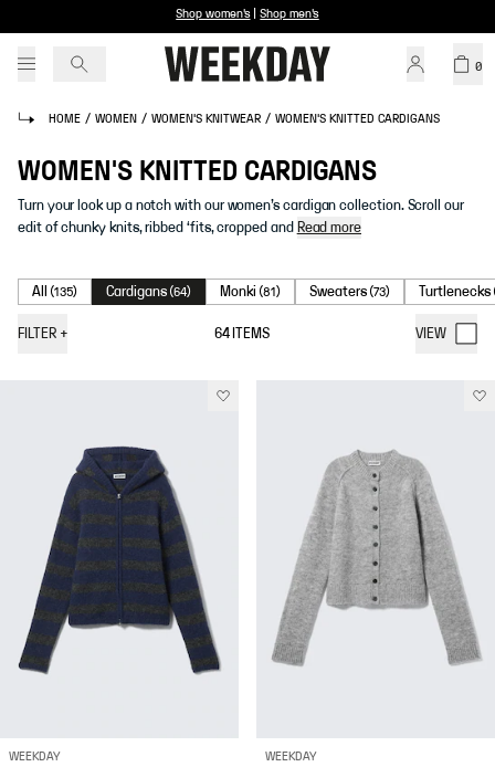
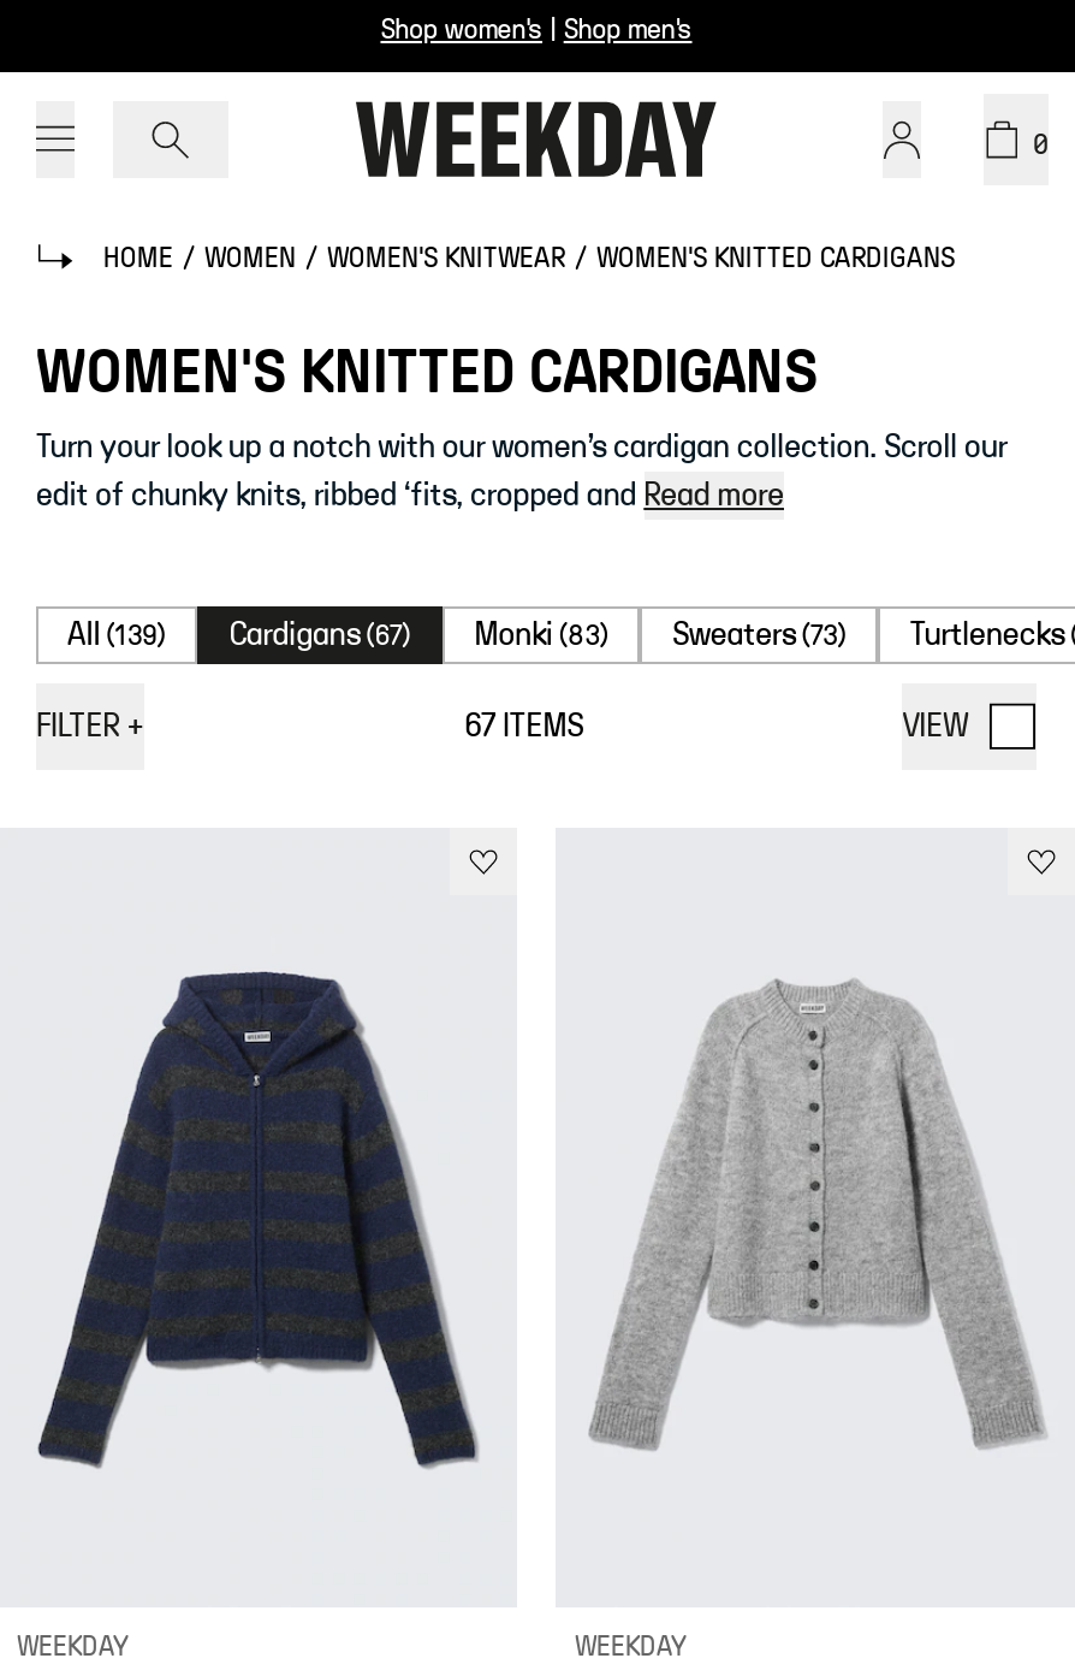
[32,284,78,300] All (135) -> [67,618,167,652] All (139)
[107,284,191,300] Cardigans (64) -> [229,618,412,652] Cardigans (67)
[220,284,281,300] Monki (81) -> [474,618,610,652] Monki (83)
[214,326,270,342] 64 ITEMS -> [464,710,583,744] 67 ITEMS

